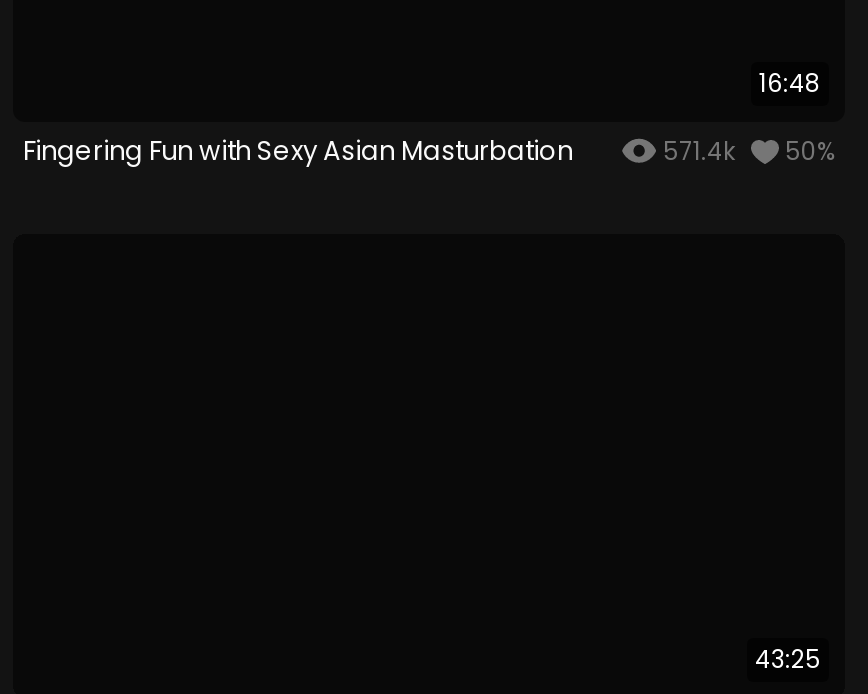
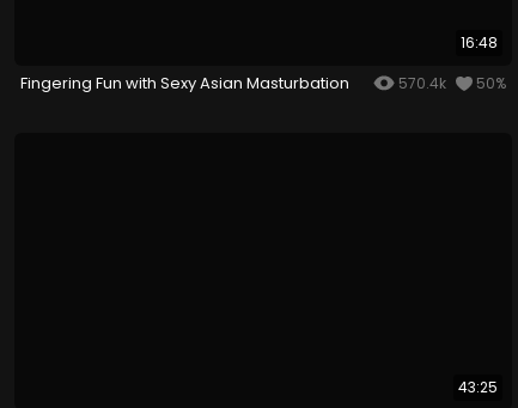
[657,134,835,168] 571.4k 50% -> [395,73,506,93] 570.4k 50%

